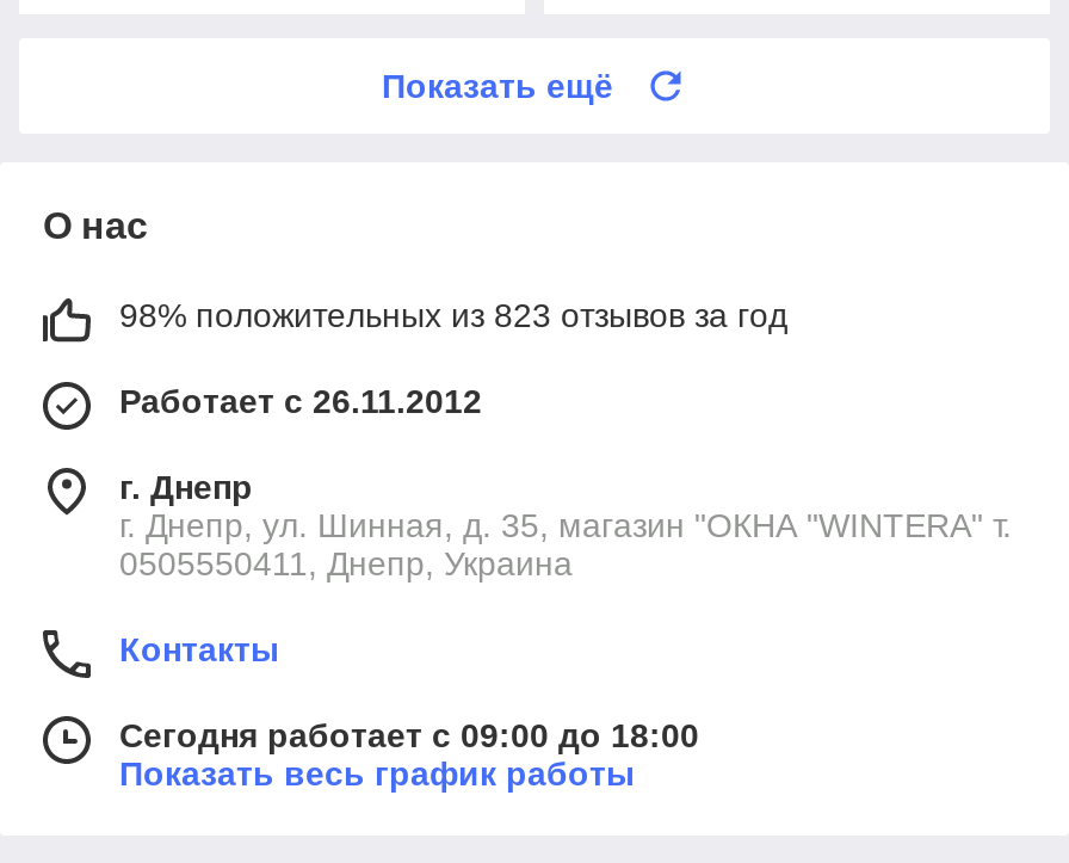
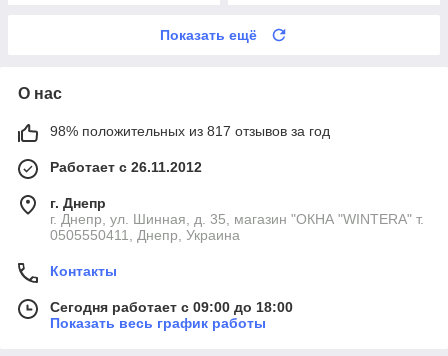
[119,297,787,335] 98% положительных из 823 отзывов за год -> [50,123,330,139] 98% положительных из 817 отзывов за год

